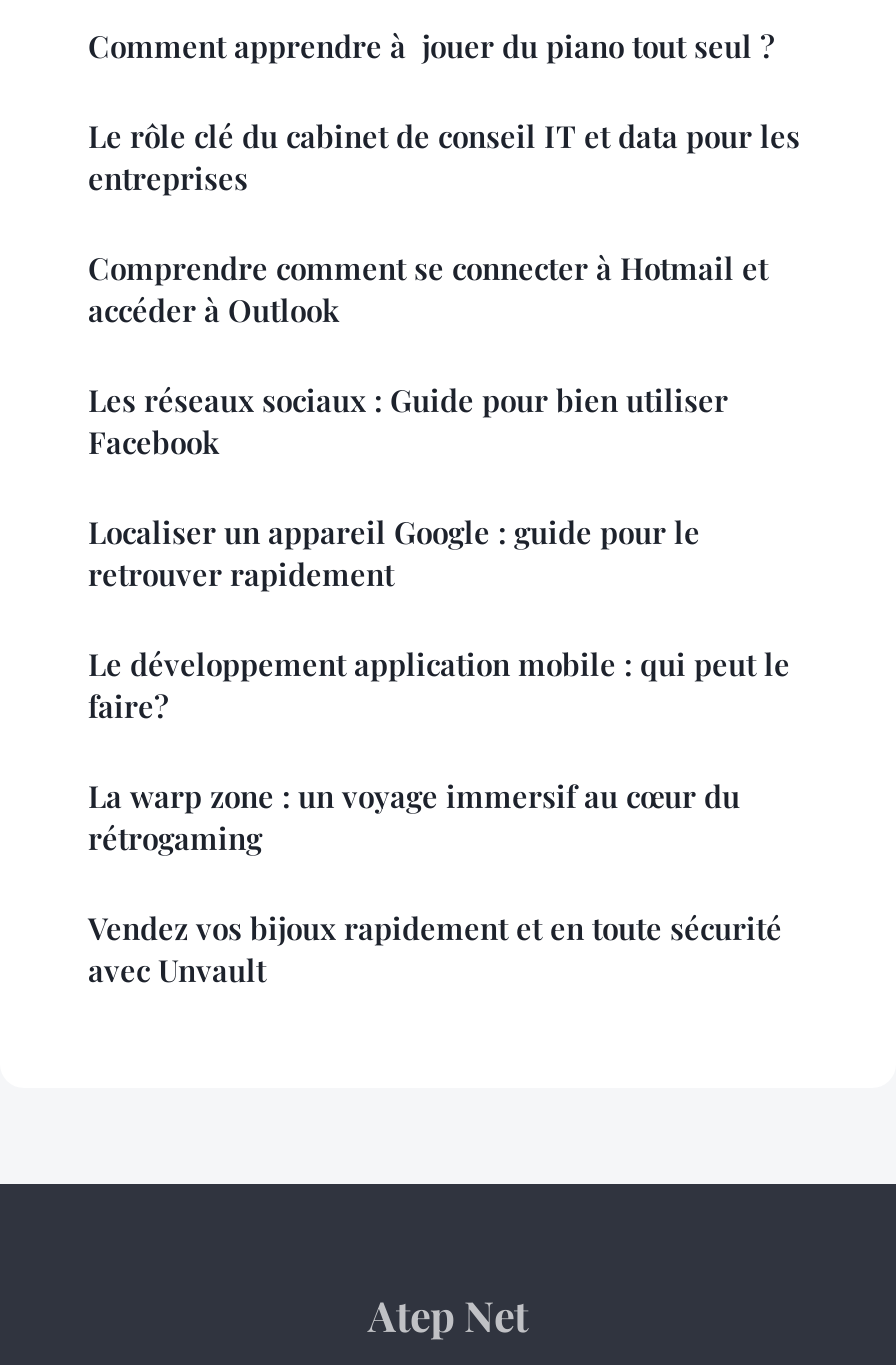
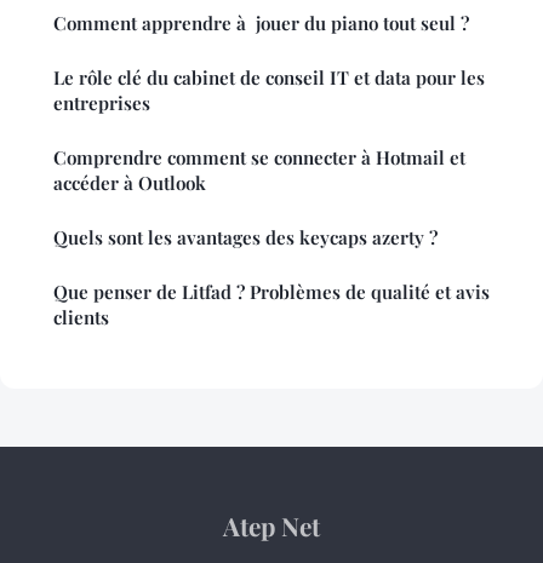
[88,381,790,991] Les réseaux sociaux : Guide pour bien utiliser | Facebook | Localiser un appareil Google : guide pour le | retrouver rapidement | Le développement application mobile : qui peut le | faire? | La warp zone : un voyage immersif au cœur du | rétrogaming | Vendez vos bijoux rapidement et en toute sécurité | avec Unvault -> [53,226,490,330] Quels sont les avantages des keycaps azerty ? | Que penser de Litfad ? Problèmes de qualité et avis | clients

